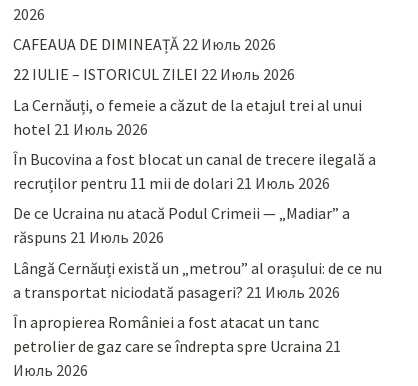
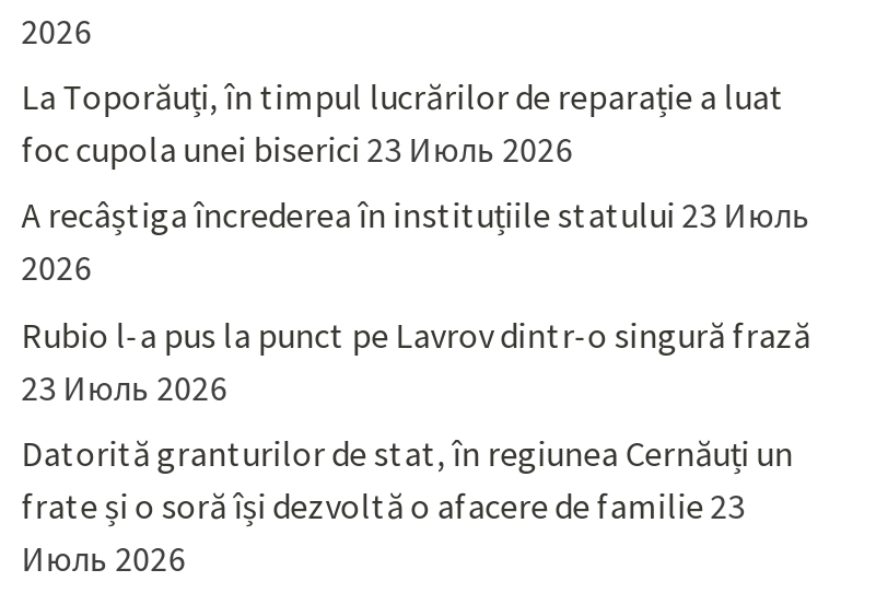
[13,34,382,356] CAFEAUA DE DIMINEAȚĂ 22 Июль 2026 | 22 IULIE – ISTORICUL ZILEI 22 Июль 2026 | La Cernăuți, o femeie a căzut de la etajul trei al unui | hotel 21 Июль 2026 | În Bucovina a fost blocat un canal de trecere ilegală a | recruților pentru 11 mii de dolari 21 Июль 2026 | De ce Ucraina nu atacă Podul Crimeii — „Madiar” a | răspuns 21 Июль 2026 | Lângă Cernăuți există un „metrou” al orașului: de ce nu | a transportat niciodată pasageri? 21 Июль 2026 | În apropierea României a fost atacat un tanc | petrolier de gaz care se îndrepta spre Ucraina 21 -> [21,74,811,528] La Toporăuți, în timpul lucrărilor de reparație a luat | foc cupola unei biserici 23 Июль 2026 | A recâștiga încrederea în instituțiile statului 23 Июль | 2026 | Rubio l-a pus la punct pe Lavrov dintr-o singură frază | 23 Июль 2026 | Datorită granturilor de stat, în regiunea Cernăuți un | frate și o soră își dezvoltă o afacere de familie 23

